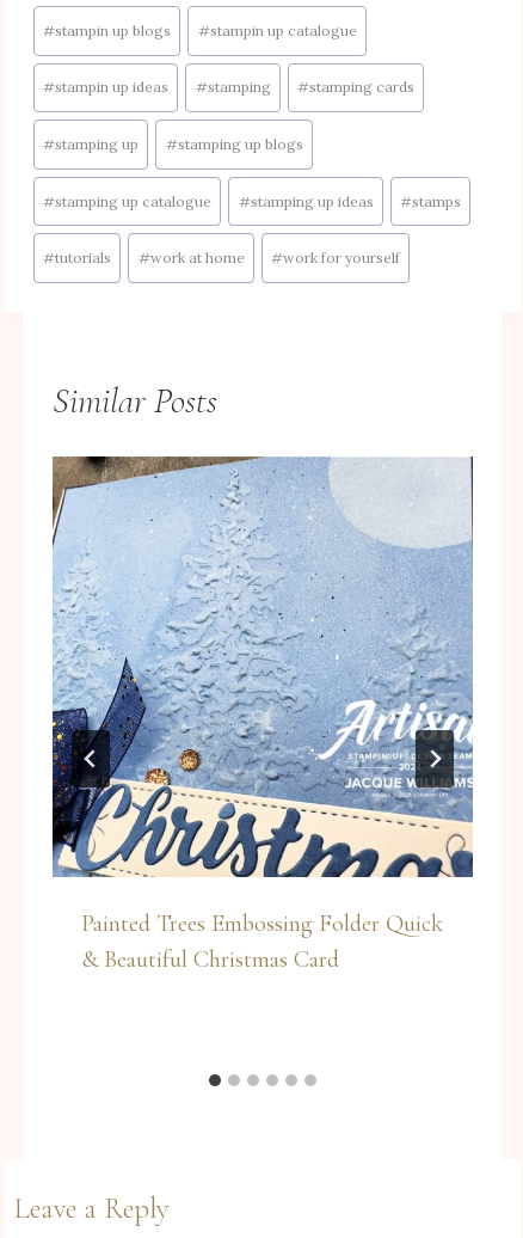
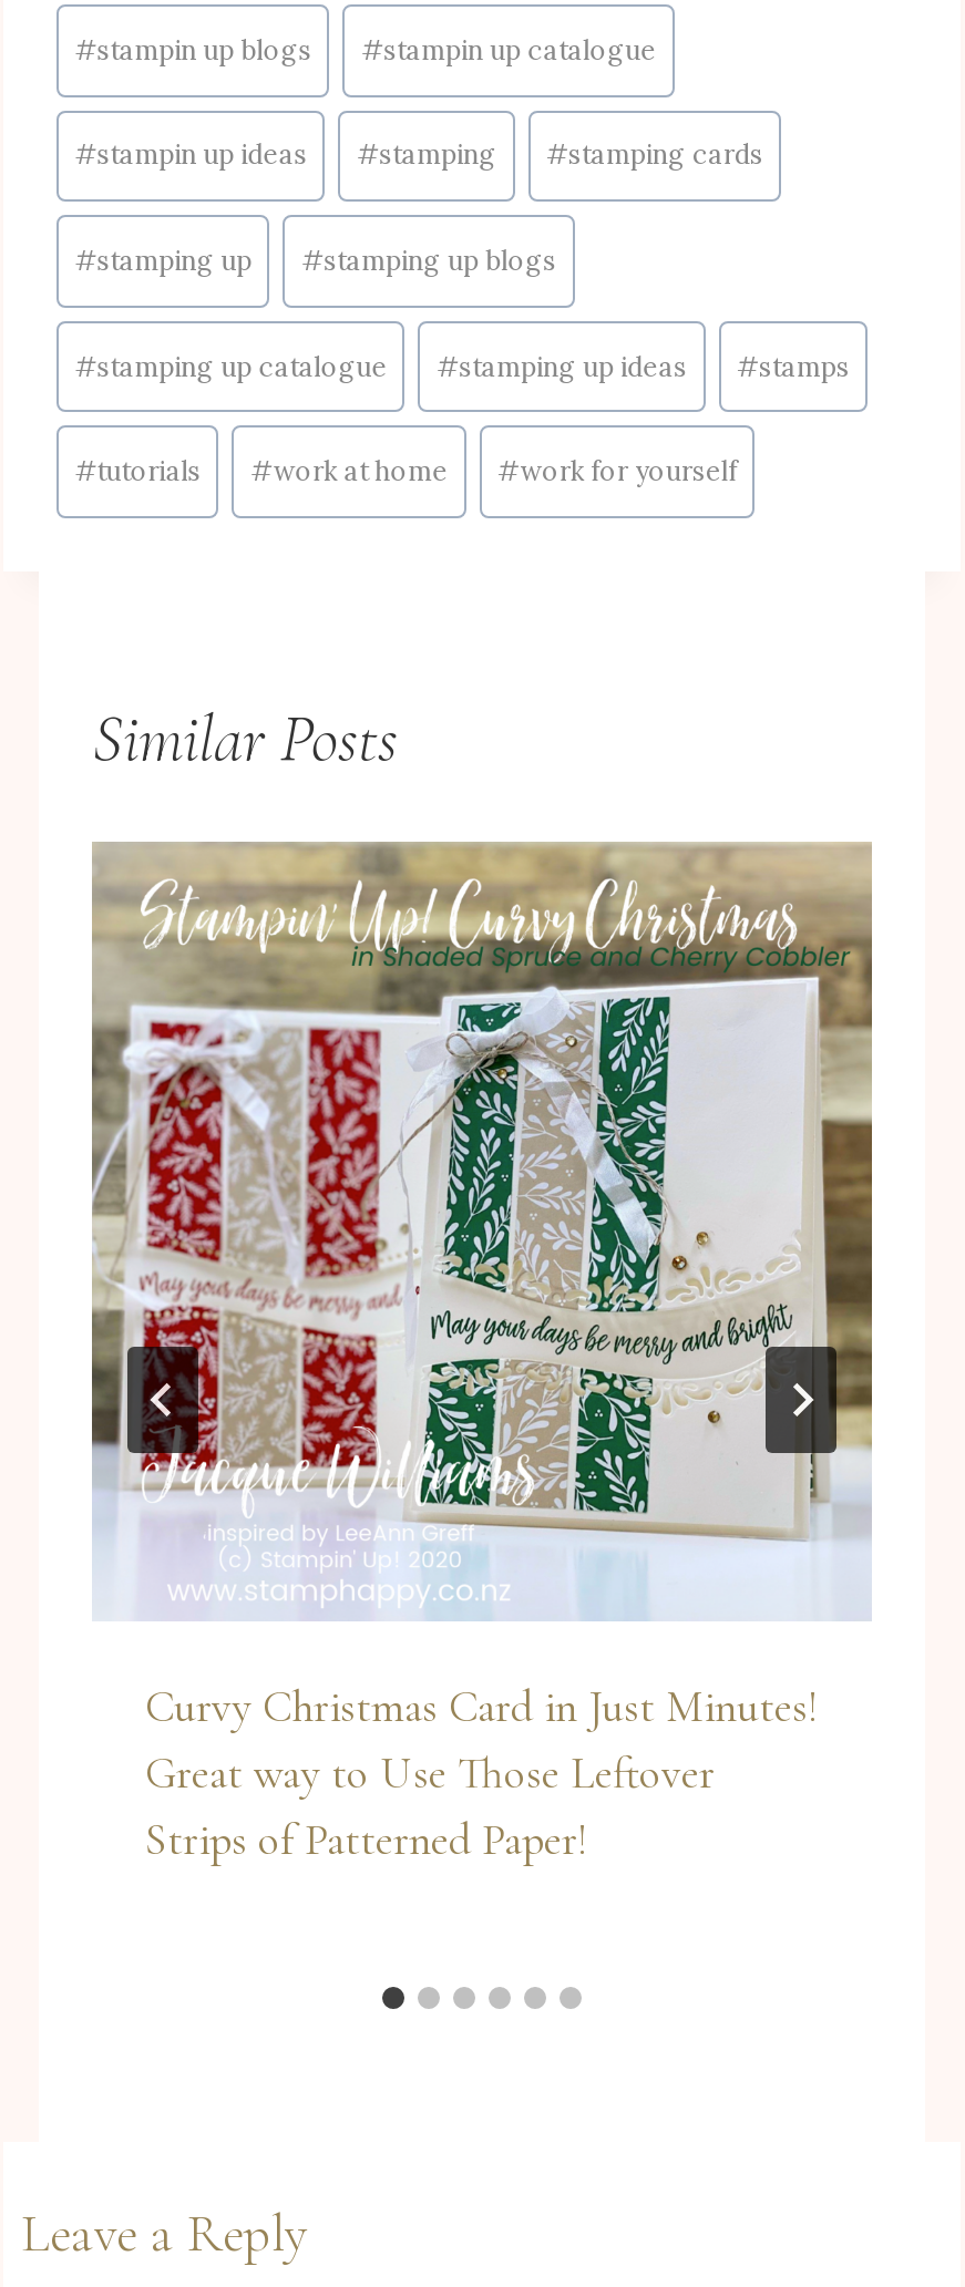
[51,455,474,974] [image] | Painted Trees Embossing Folder Quick | & Beautiful Christmas Card -> [90,839,874,1866] [image] | Curvy Christmas Card in Just Minutes! | Great way to Use Those Leftover | Strips of Patterned Paper!

